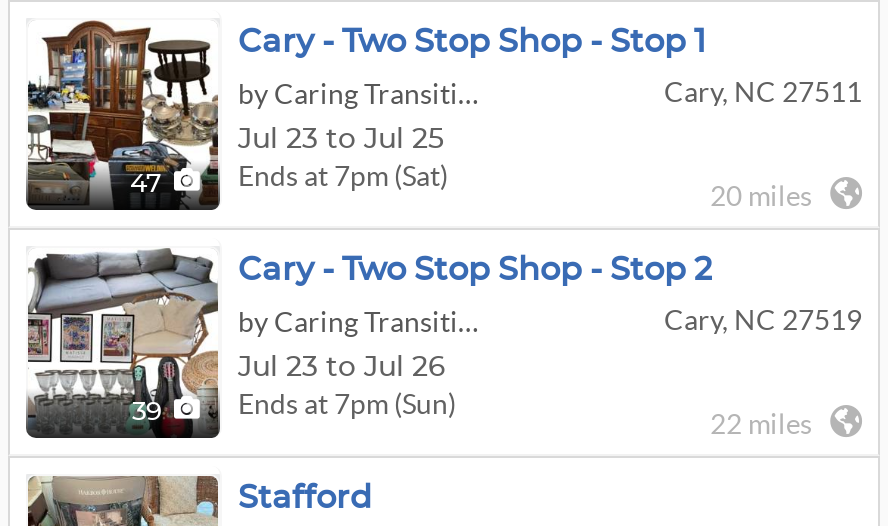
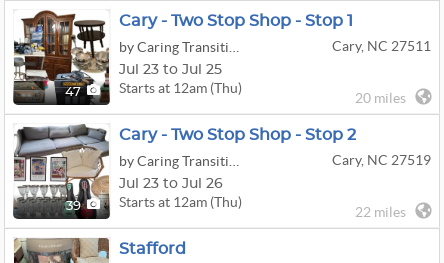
[238,159,448,191] Ends at 7pm (Sat) -> [119,79,242,95] Starts at 12am (Thu)
[238,387,456,419] Ends at 7pm (Sun) -> [119,193,242,209] Starts at 12am (Thu)

